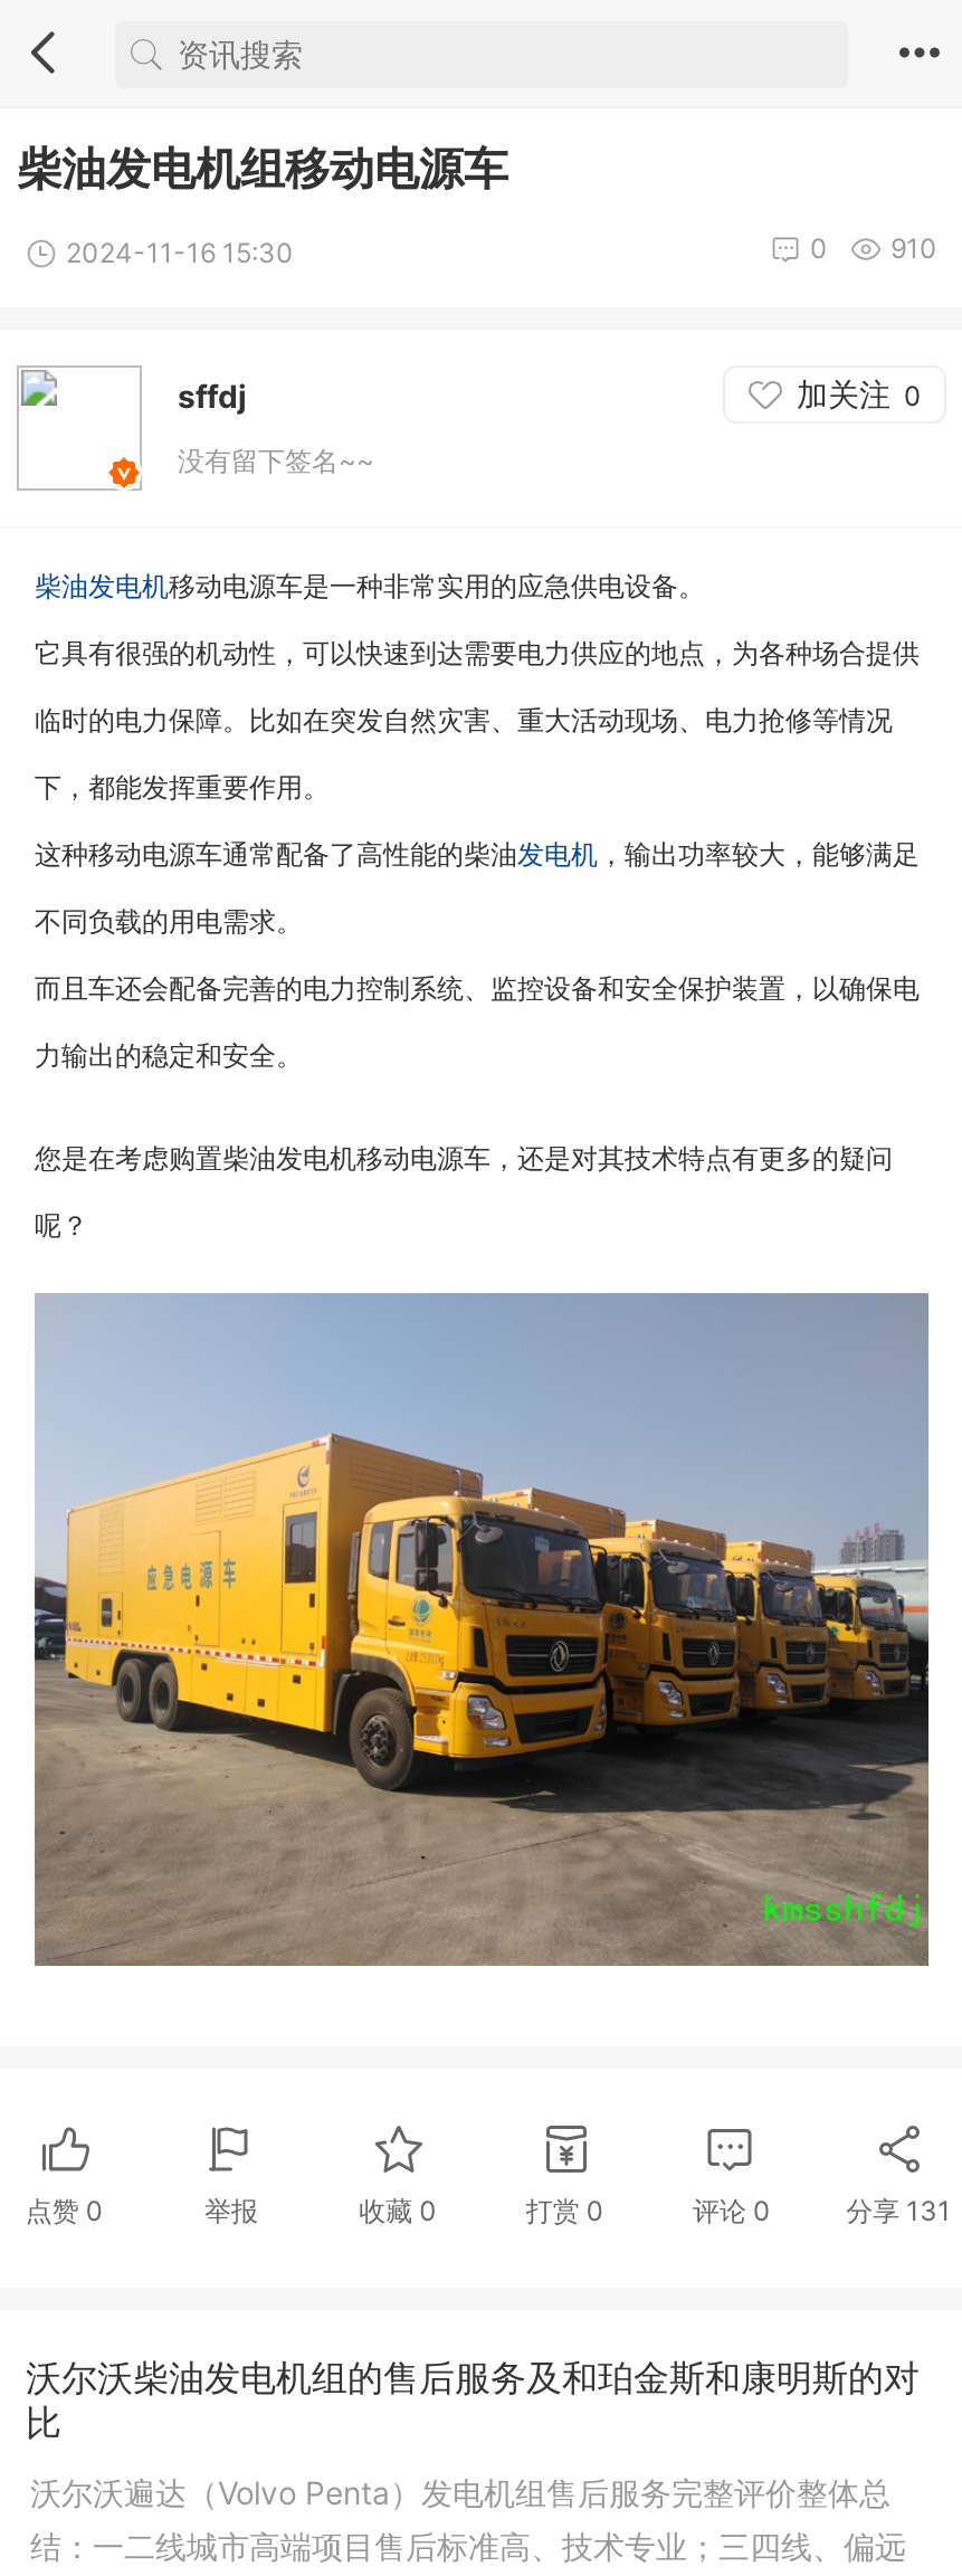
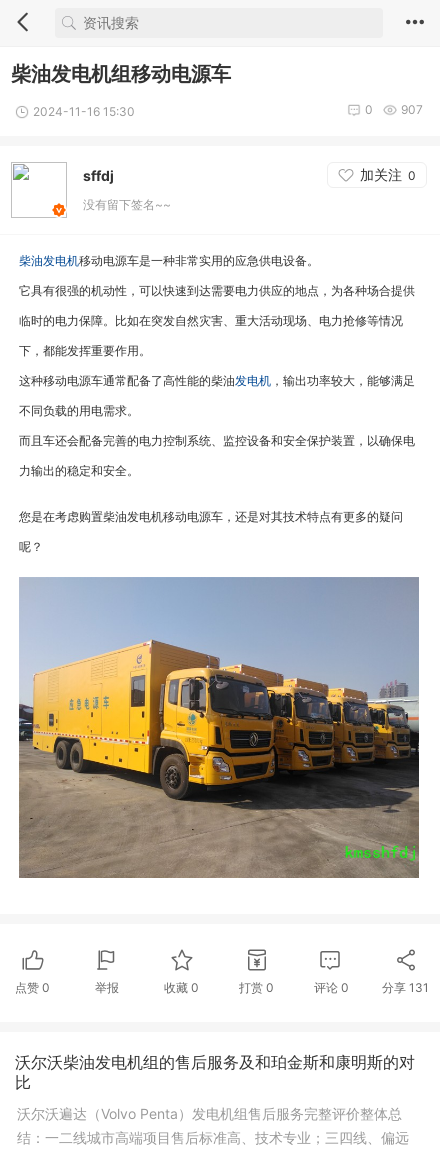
[810,231,937,265] 0 910 -> [365,102,423,117] 0 907

